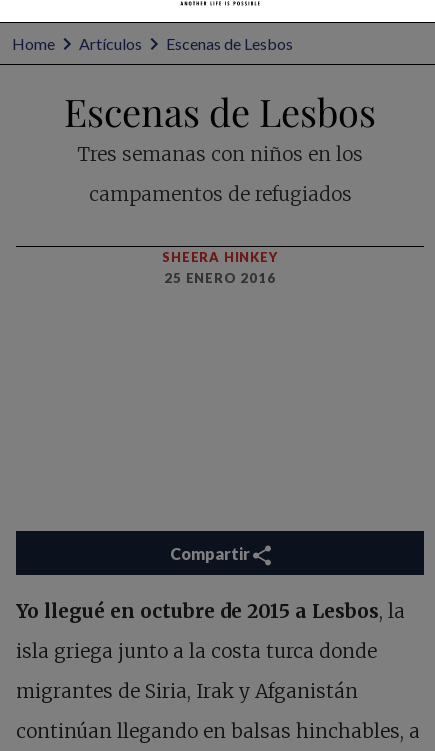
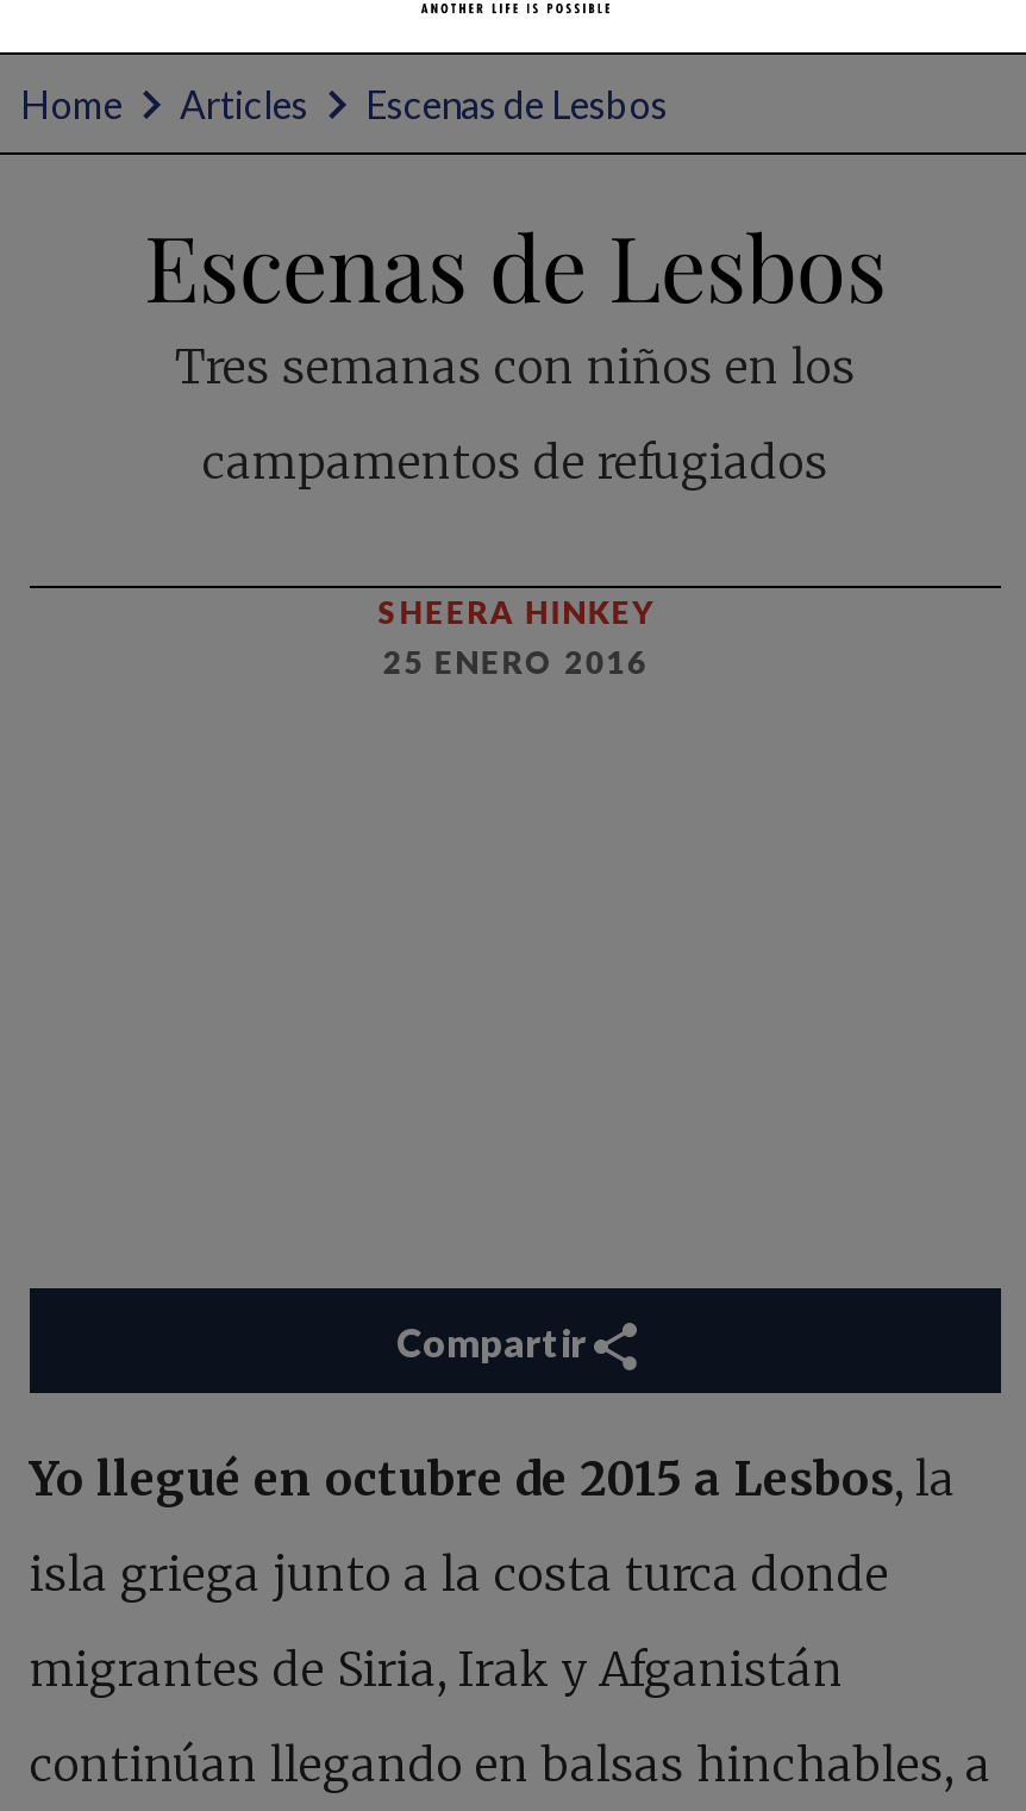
[79,34,142,53] Artículos -> [180,81,308,127] Articles

